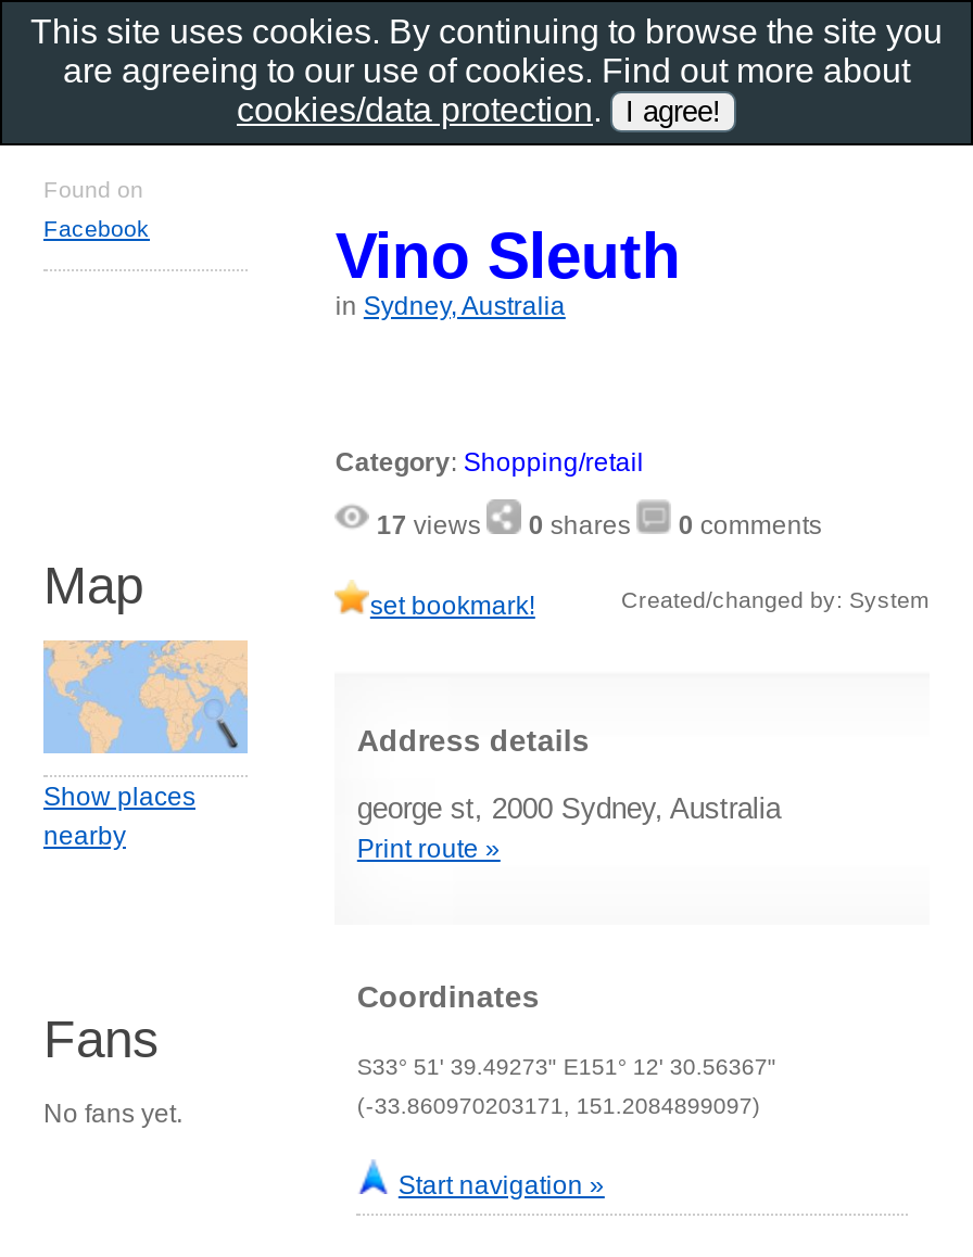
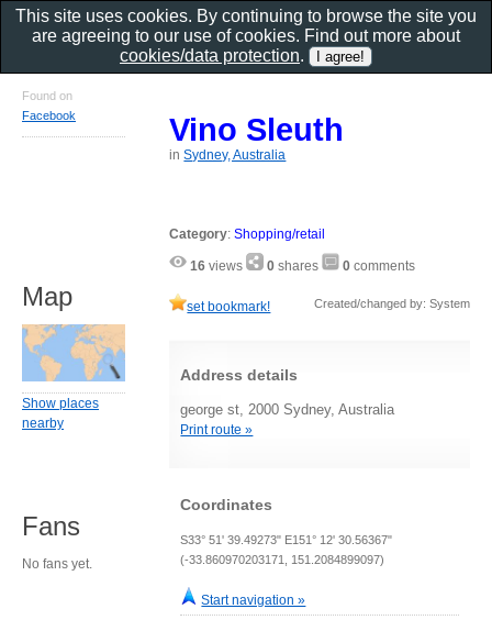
[377,510,822,541] 17 views 0 shares 0 comments -> [190,258,416,274] 16 views 0 shares 0 comments

